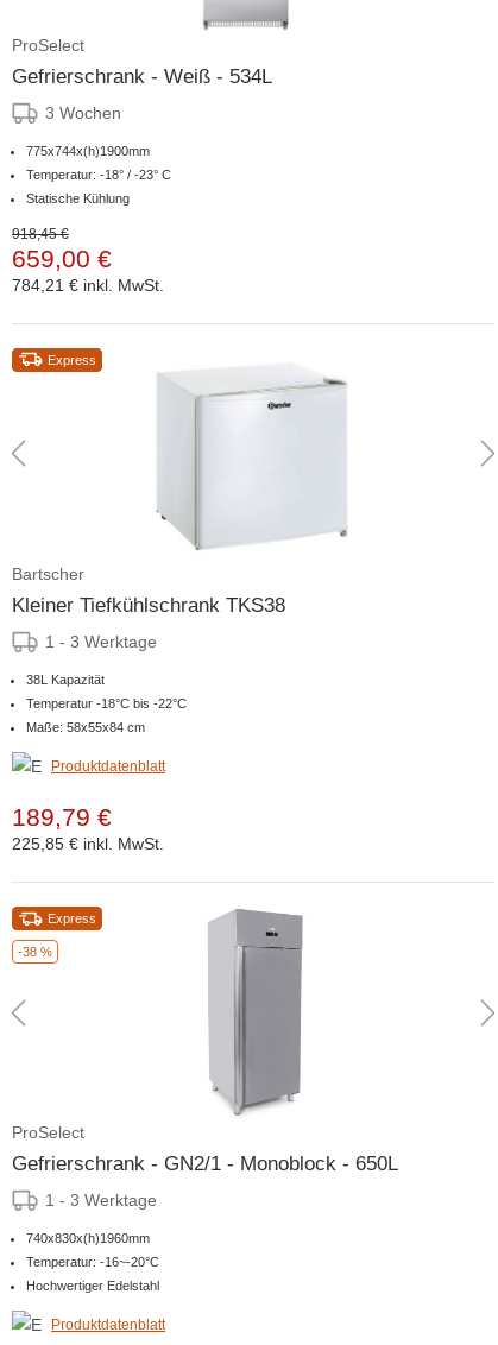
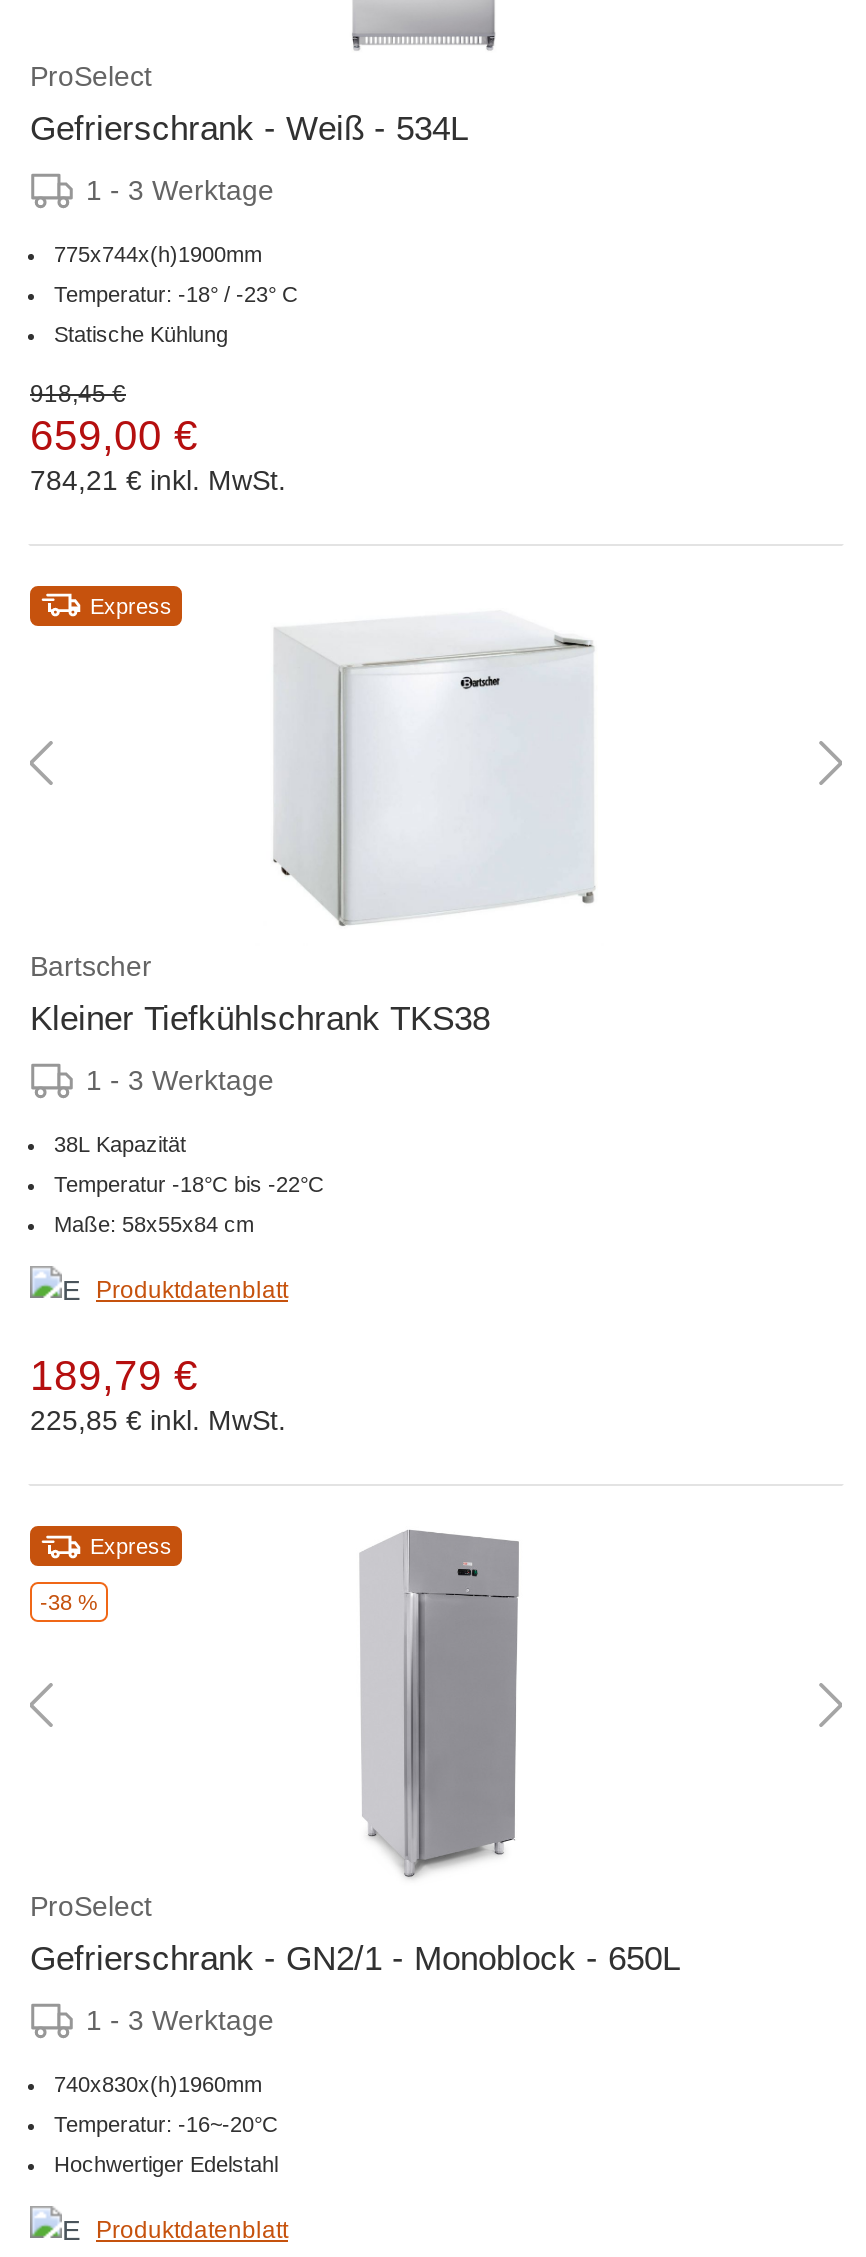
[45,103,121,122] 3 Wochen -> [86,174,274,206] 1 - 3 Werktage

